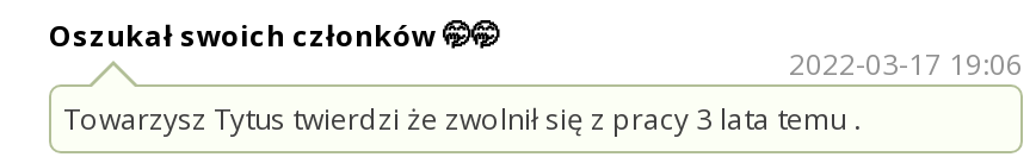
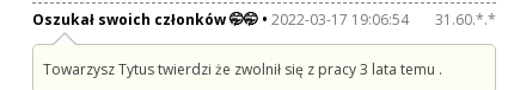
[789,43,1023,83] 2022-03-17 19:06 -> [271,9,496,29] 2022-03-17 19:06:54 | 31.60.*.*

